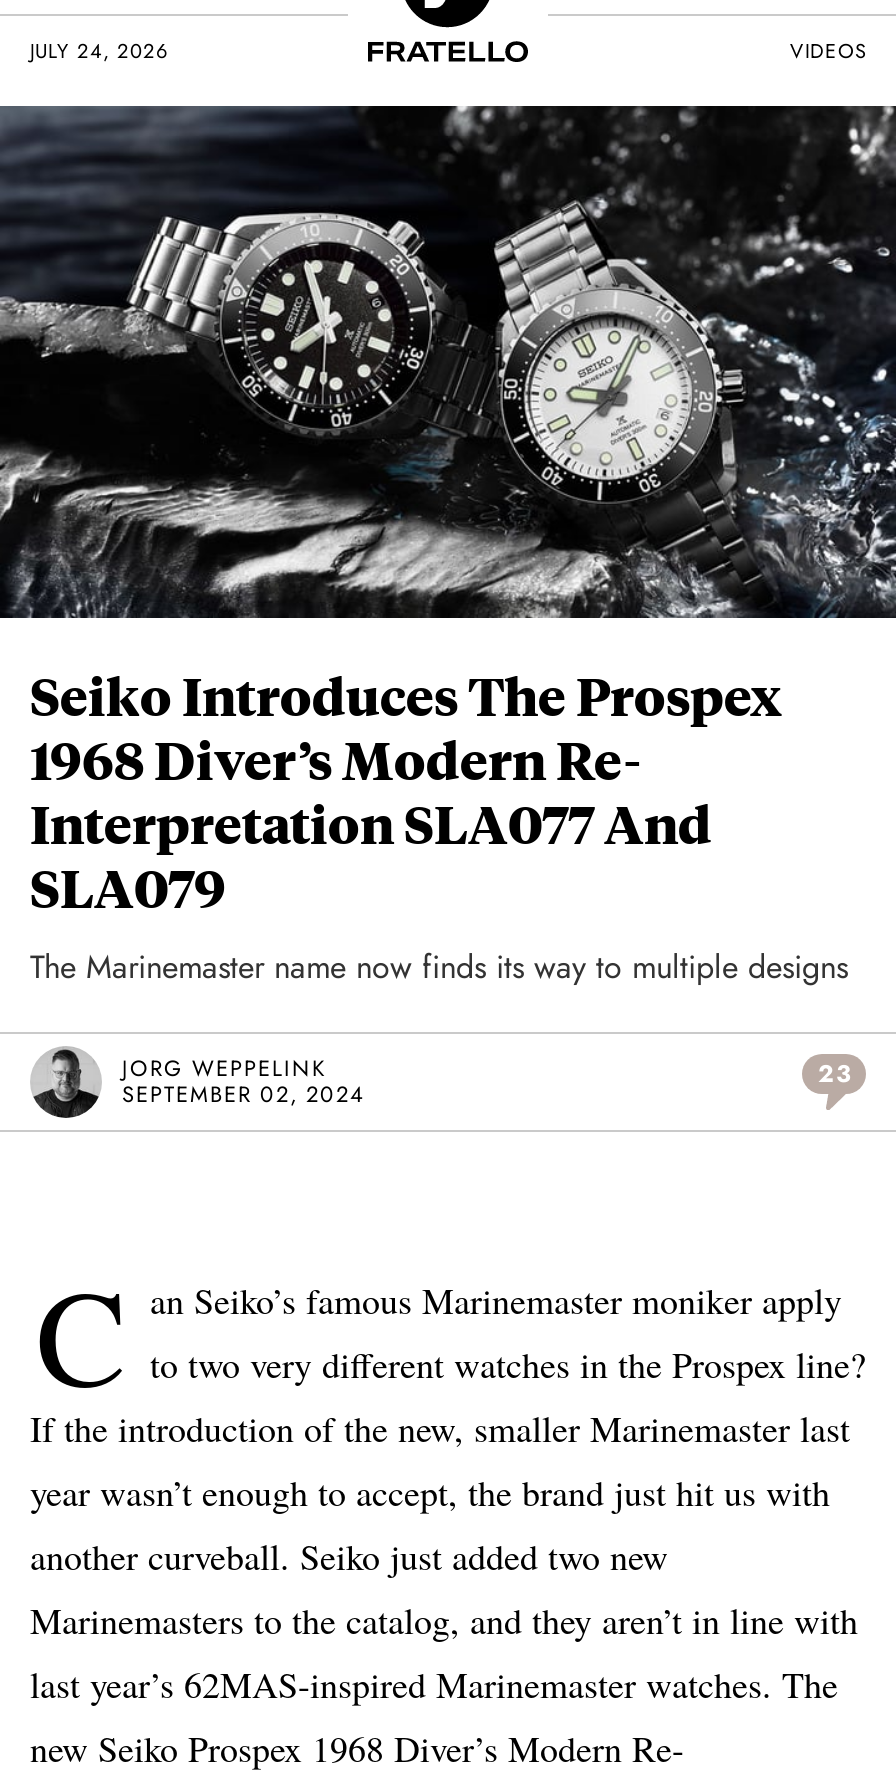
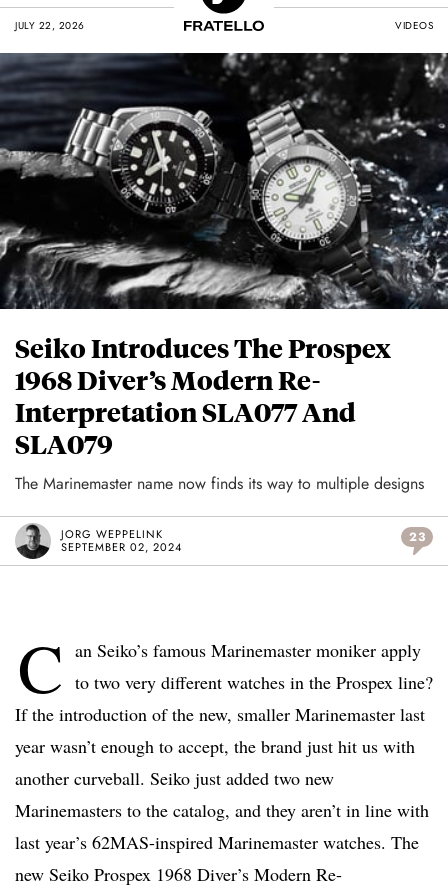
[30,36,169,66] JULY 24, 2026 -> [15,18,84,33] JULY 22, 2026

